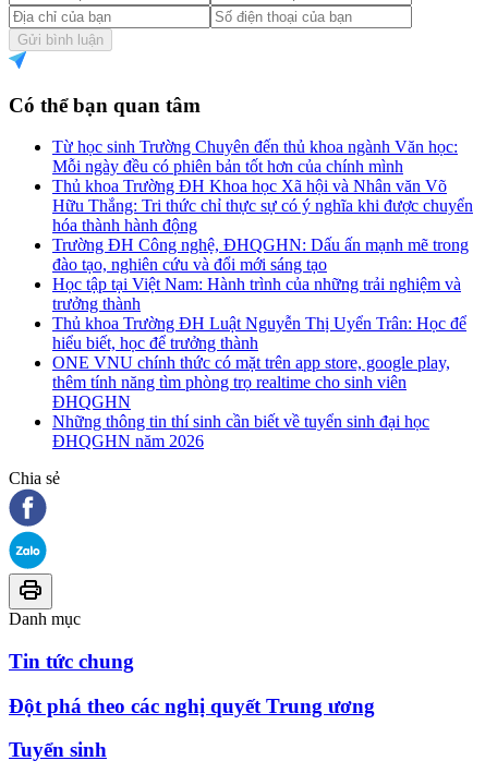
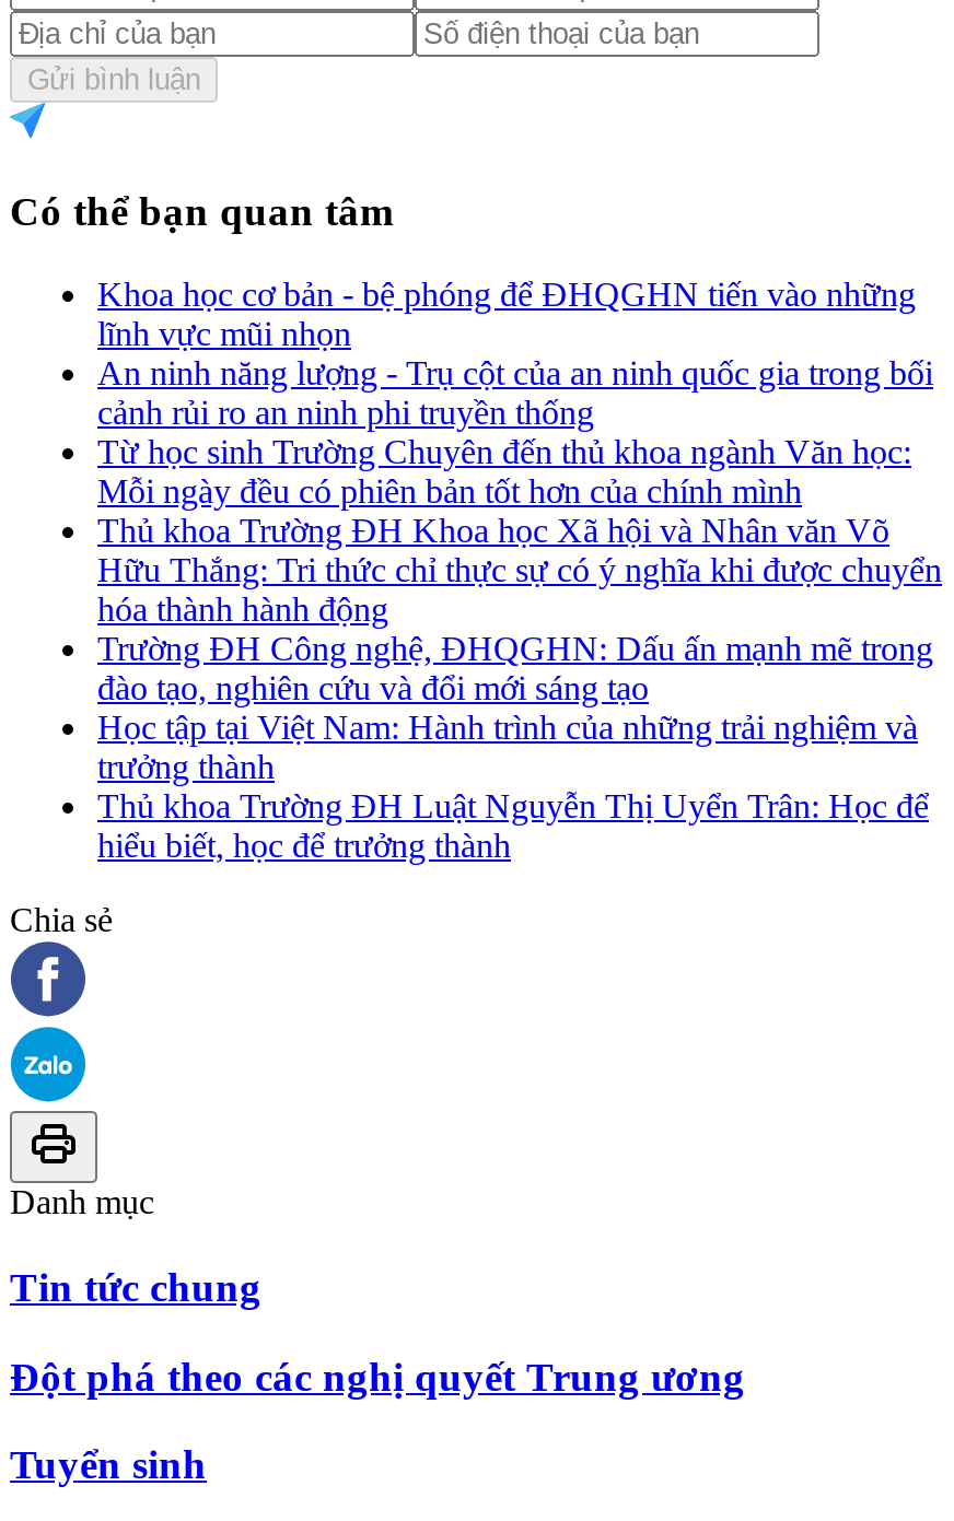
none -> [97,276,933,431] Khoa học cơ bản - bệ phóng để ĐHQGHN tiến vào những | lĩnh vực mũi nhọn | An ninh năng lượng - Trụ cột của an ninh quốc gia trong bối | cảnh rủi ro an ninh phi truyền thống
moved [52,138,473,352] -> [97,433,942,864]: Từ học sinh Trường Chuyên đến thủ khoa ngành Văn học: | Mỗi ngày đều có phiên bản tốt hơn của chính mình | Thủ khoa Trường ĐH Khoa học Xã hội và Nhân văn Võ | ... | Thủ khoa Trường ĐH Luật Nguyễn Thị Uyển Trân: Học để | hiểu biết, học để trưởng thành
[52,353,450,450] ONE VNU chính thức có mặt trên app store, google play, | thêm tính năng tìm phòng trọ realtime cho sinh viên | ĐHQGHN | Những thông tin thí sinh cần biết về tuyển sinh đại học | ĐHQGHN năm 2026 -> none

